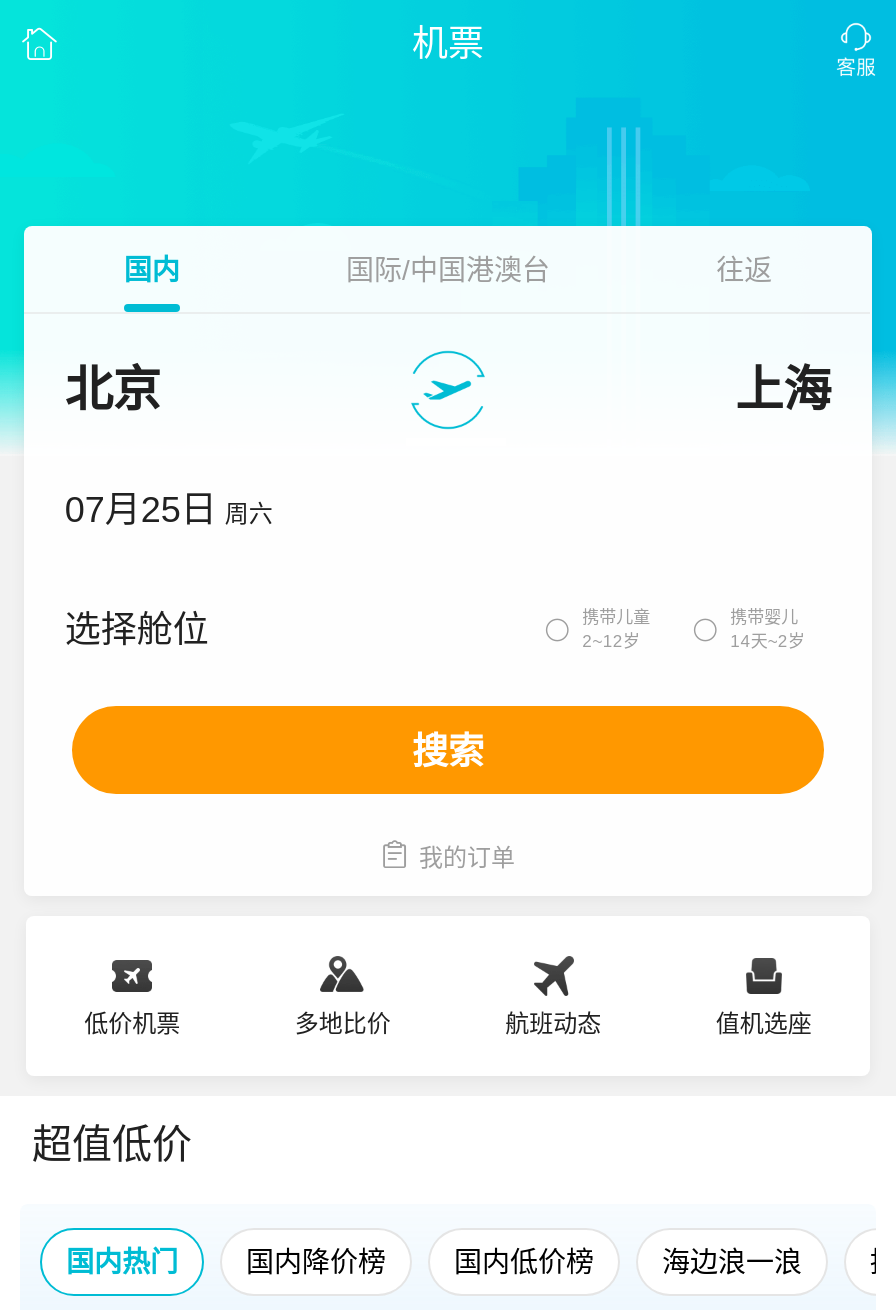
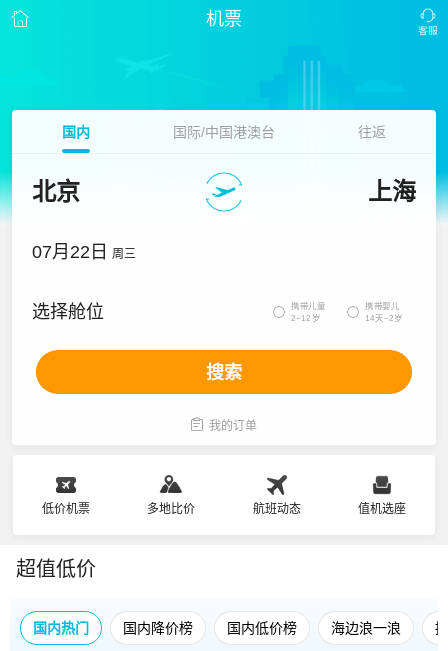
[65,490,273,530] 07月25日 周六 -> [32,242,136,262] 07月22日 周三

